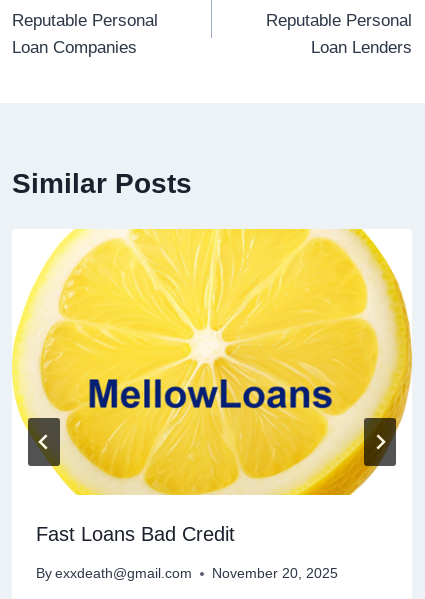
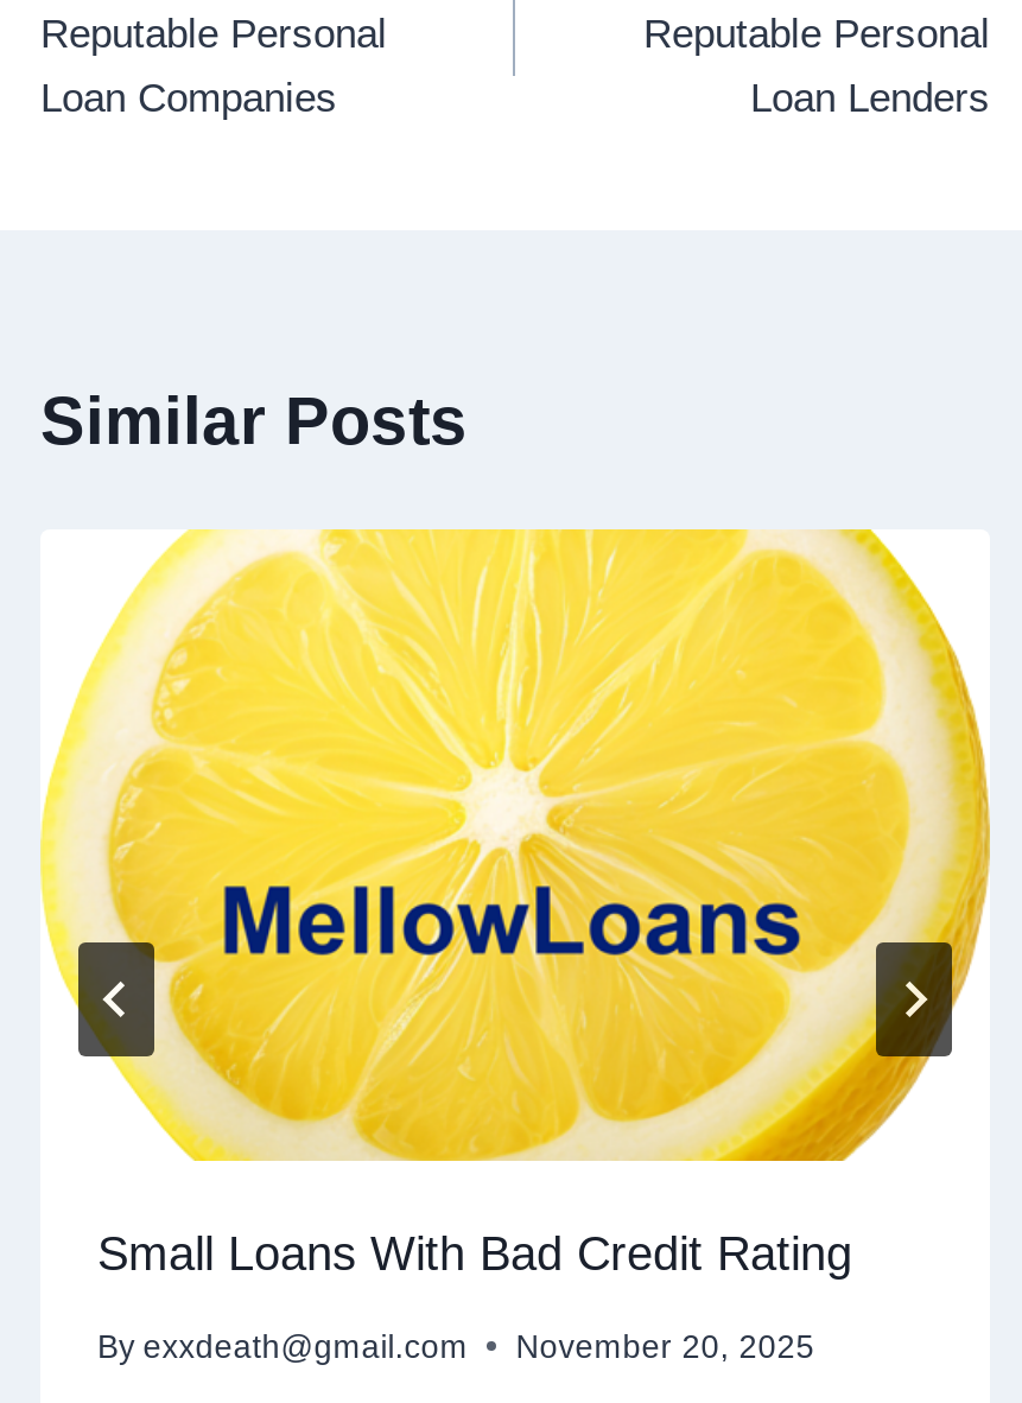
[27,403,61,467] [image] -> [76,940,157,1092] [image]
[363,403,397,467] [image] -> [874,940,954,1092] [image]
[36,523,235,545] Fast Loans Bad Credit -> [97,1228,852,1281] Small Loans With Bad Credit Rating

